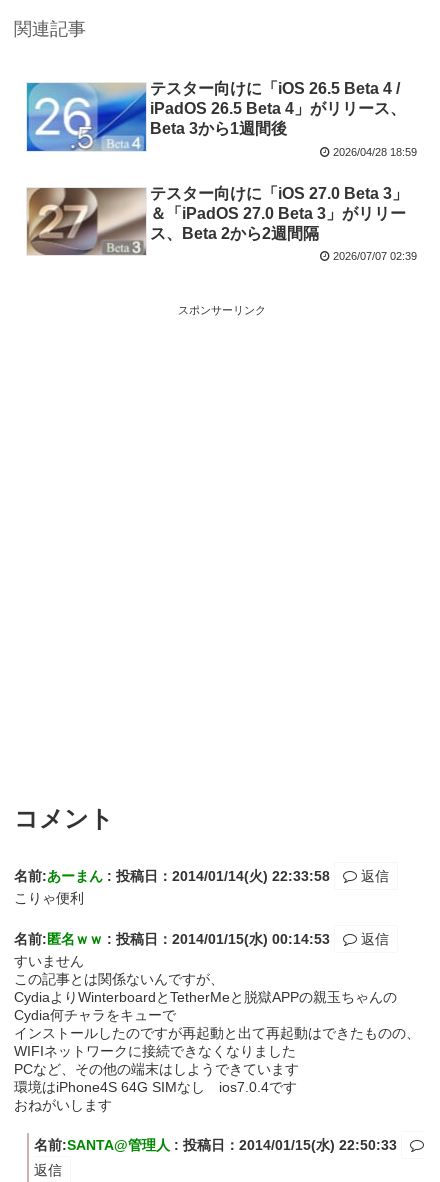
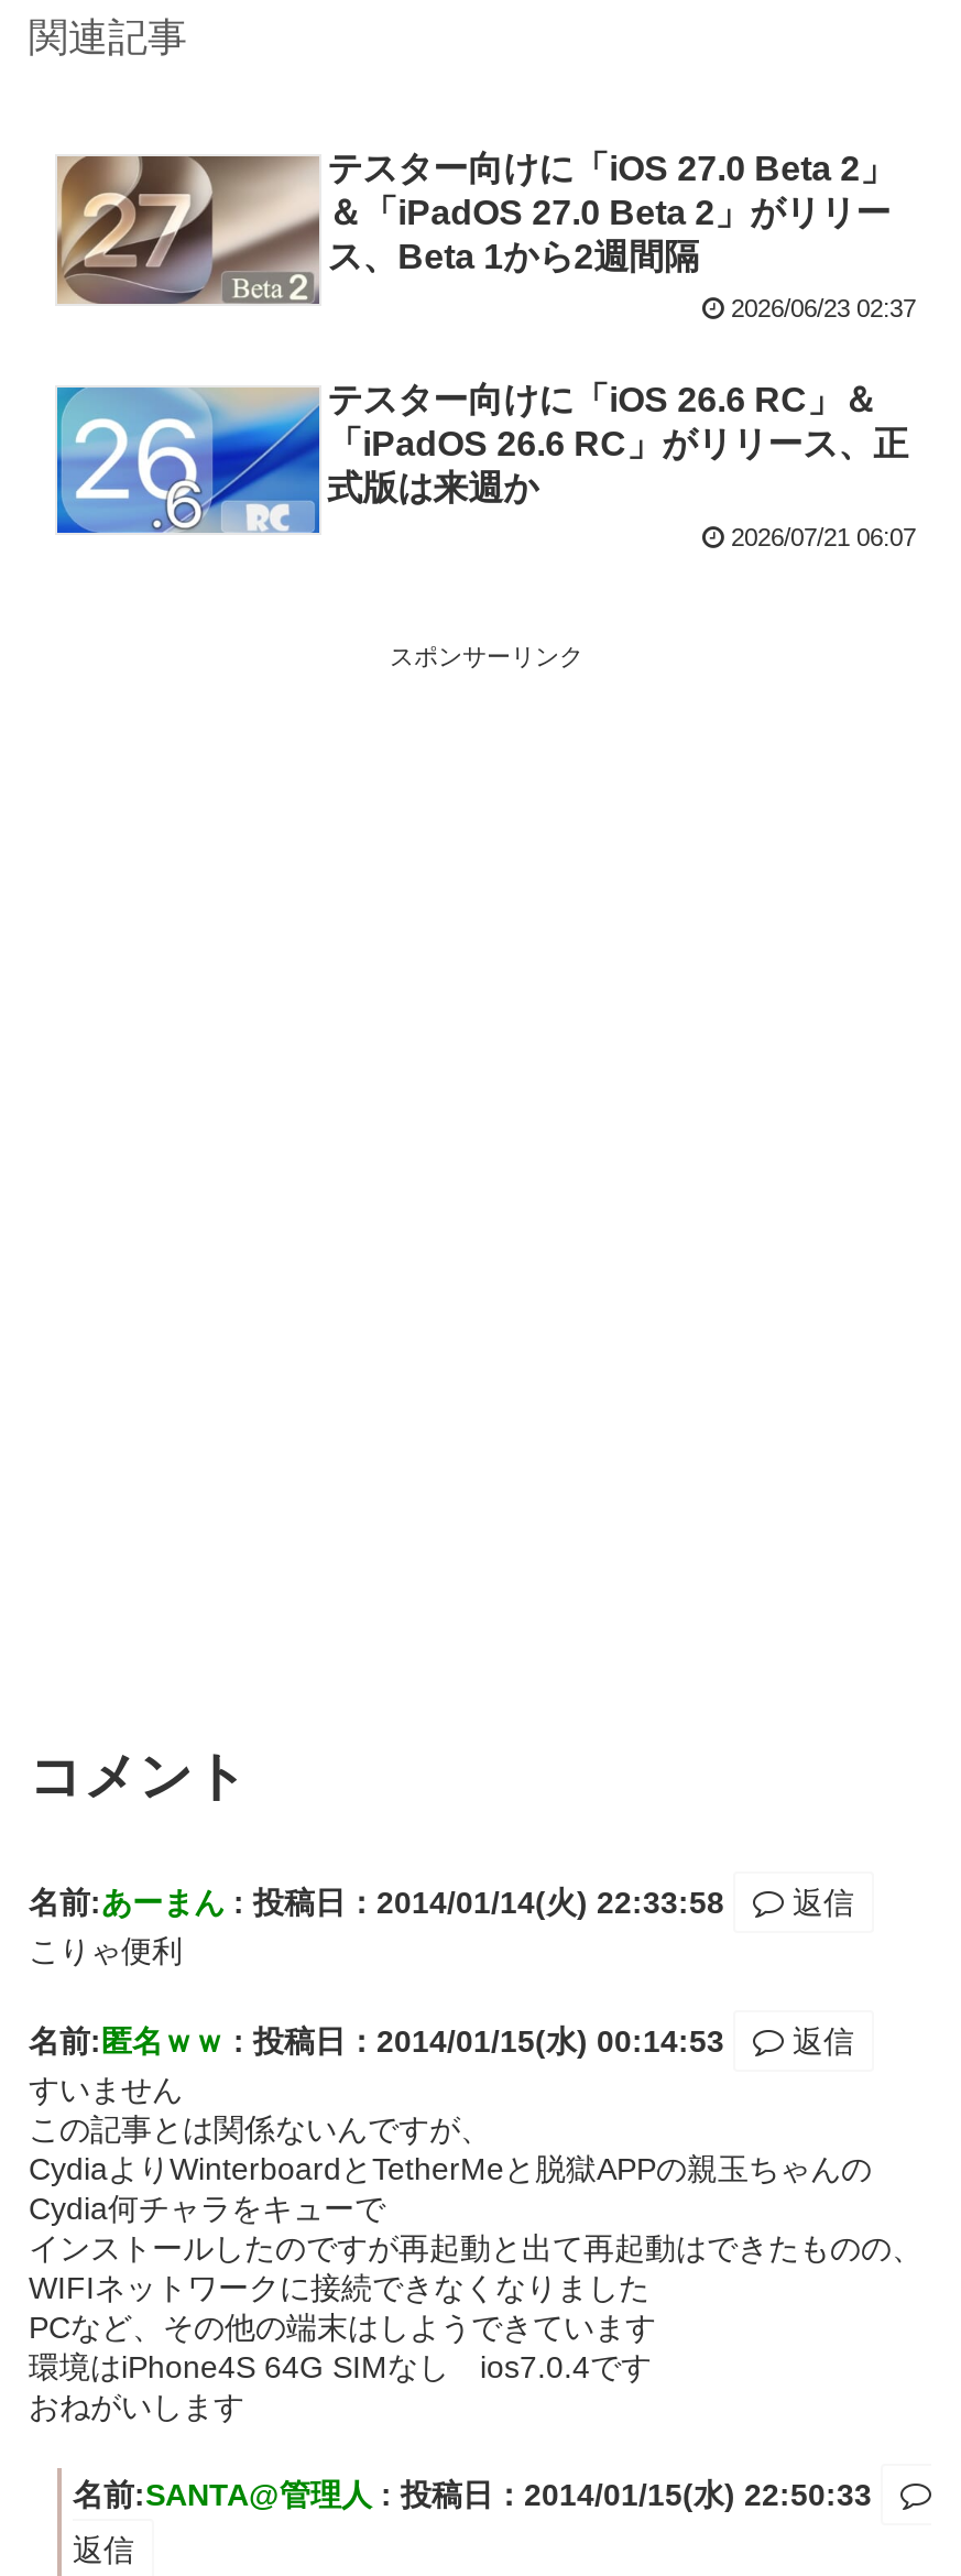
moved [26,82,147,152] -> [55,385,321,535]: [image]
[150,80,406,137] テスター向けに「iOS 26.5 Beta 4 / | iPadOS 26.5 Beta 4」がリリース、 | Beta 3から1週間後 -> [327,151,895,276] テスター向けに「iOS 27.0 Beta 2」 | ＆「iPadOS 27.0 Beta 2」がリリー | ス、Beta 1から2週間隔
[330,146,417,158] 2026/04/28 18:59 -> [724,294,916,321] 2026/06/23 02:37
moved [26,187,147,256] -> [55,154,321,306]: [image]
[150,185,408,242] テスター向けに「iOS 27.0 Beta 3」 | ＆「iPadOS 27.0 Beta 3」がリリー | ス、Beta 2から2週間隔 -> [327,380,908,506] テスター向けに「iOS 26.6 RC」＆ | 「iPadOS 26.6 RC」がリリース、正 | 式版は来週か
[330,250,417,262] 2026/07/07 02:39 -> [724,523,916,550] 2026/07/21 06:07

